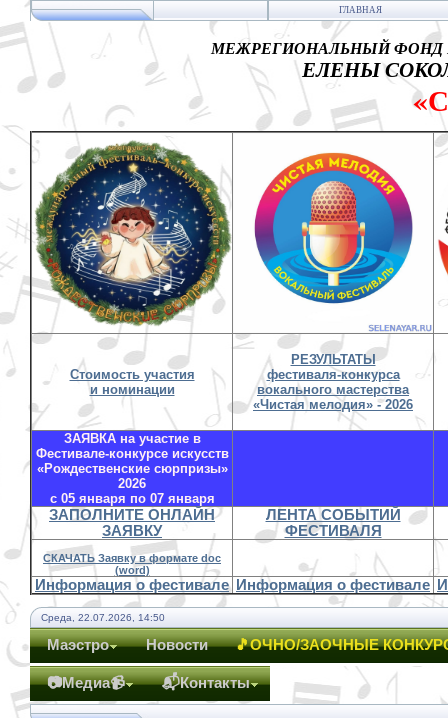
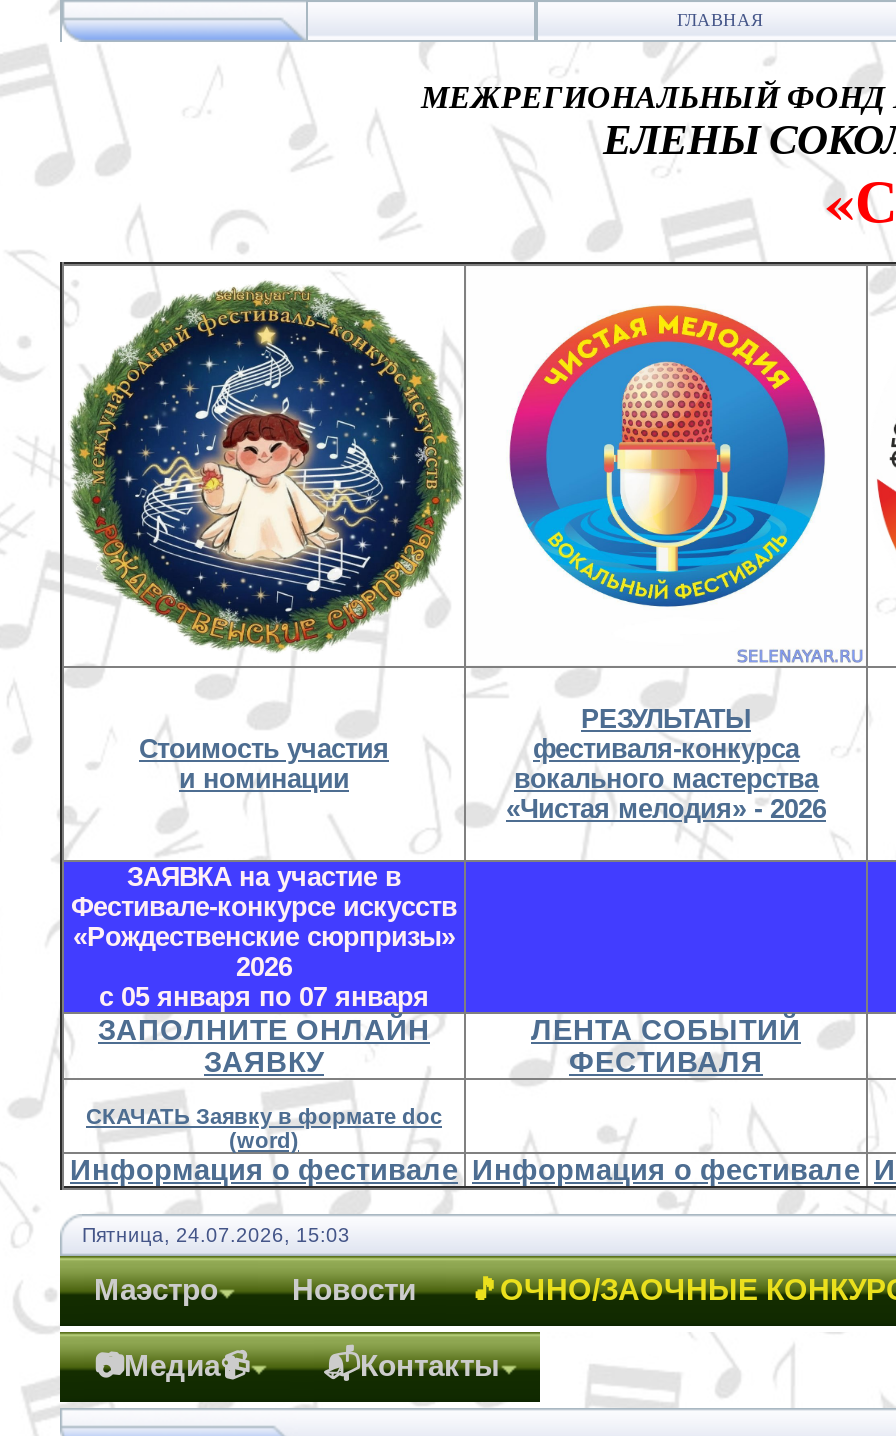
[41,612,165,623] Среда, 22.07.2026, 14:50 -> [82,1224,350,1246] Пятница, 24.07.2026, 15:03

